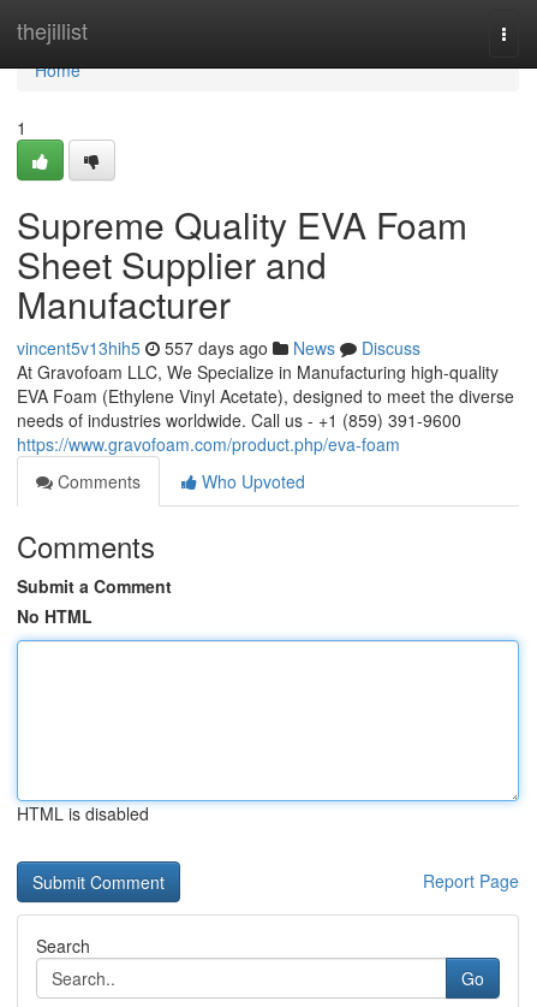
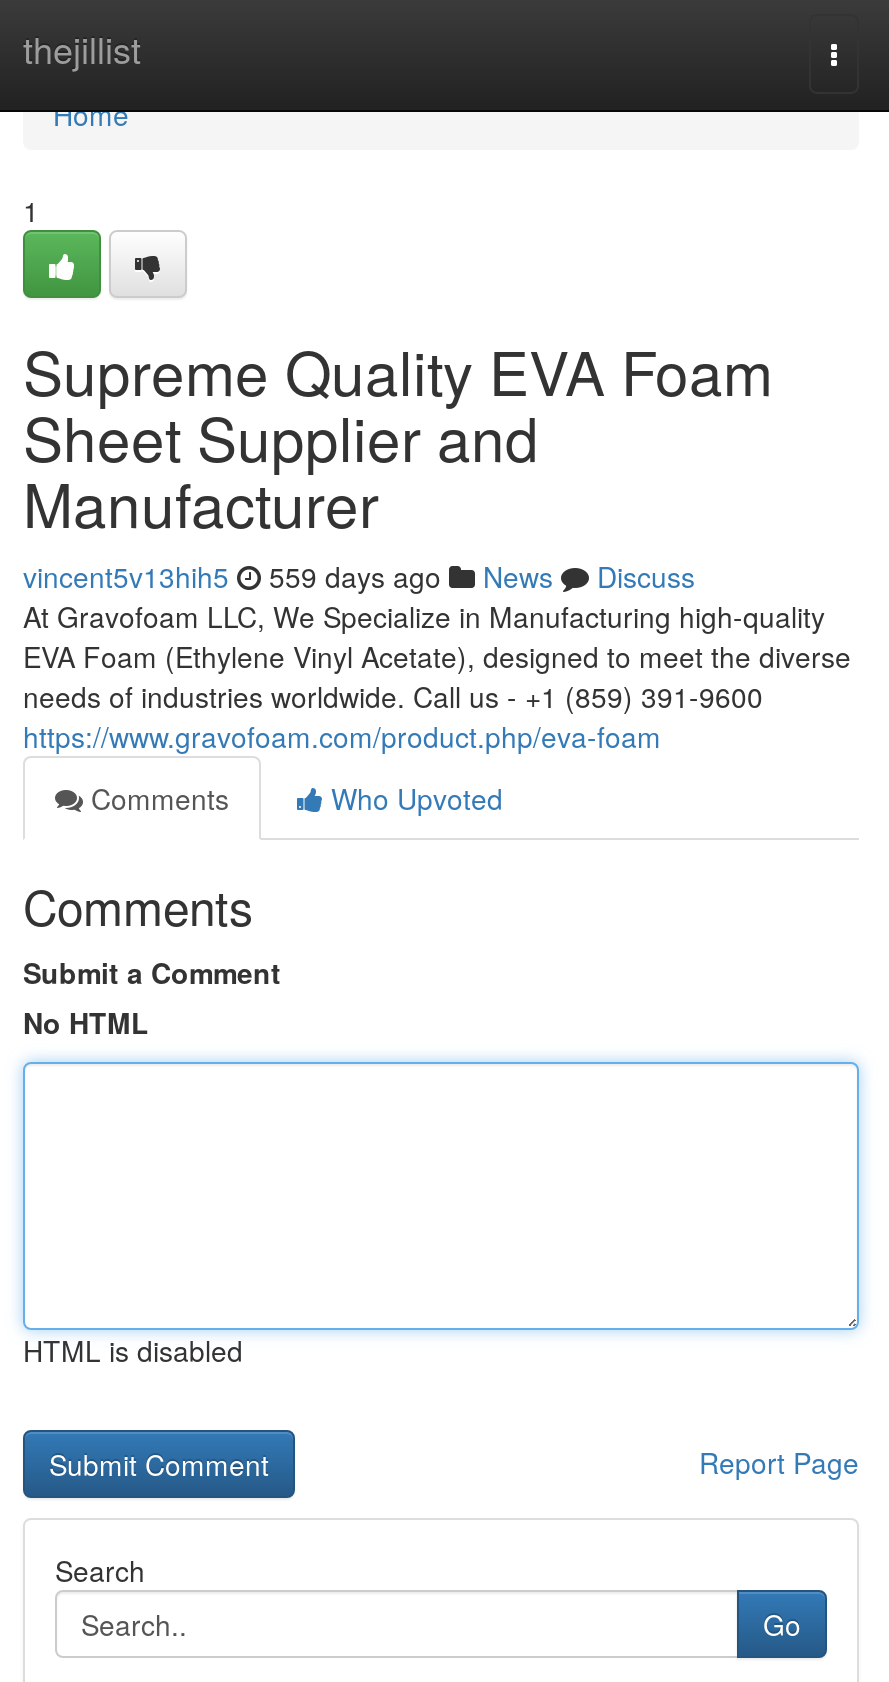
[17,336,420,360] vincent5v13hih5 557 days ago News Discuss -> [23,556,695,596] vincent5v13hih5 559 days ago News Discuss

